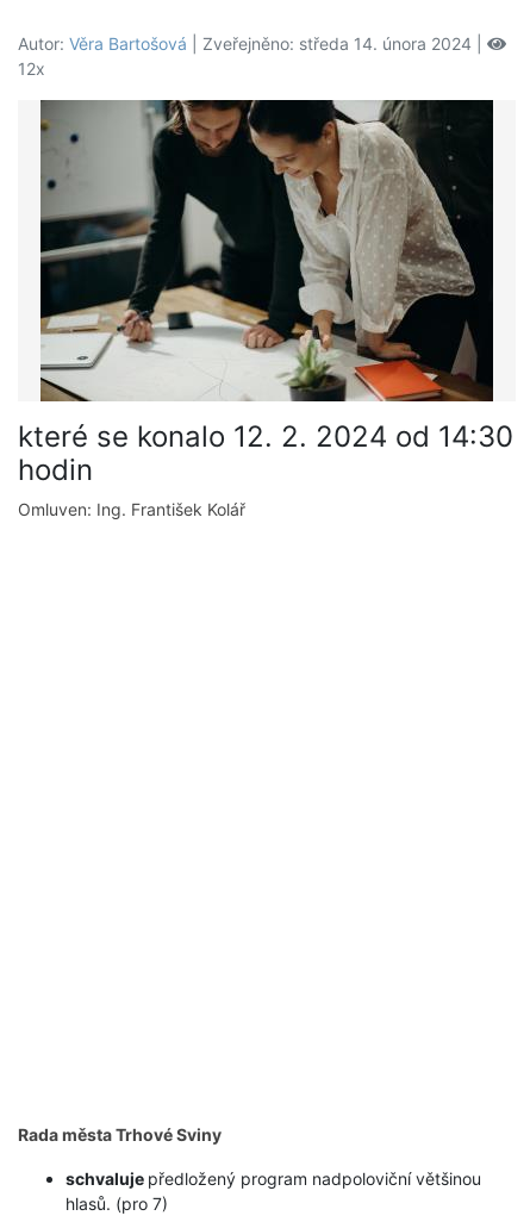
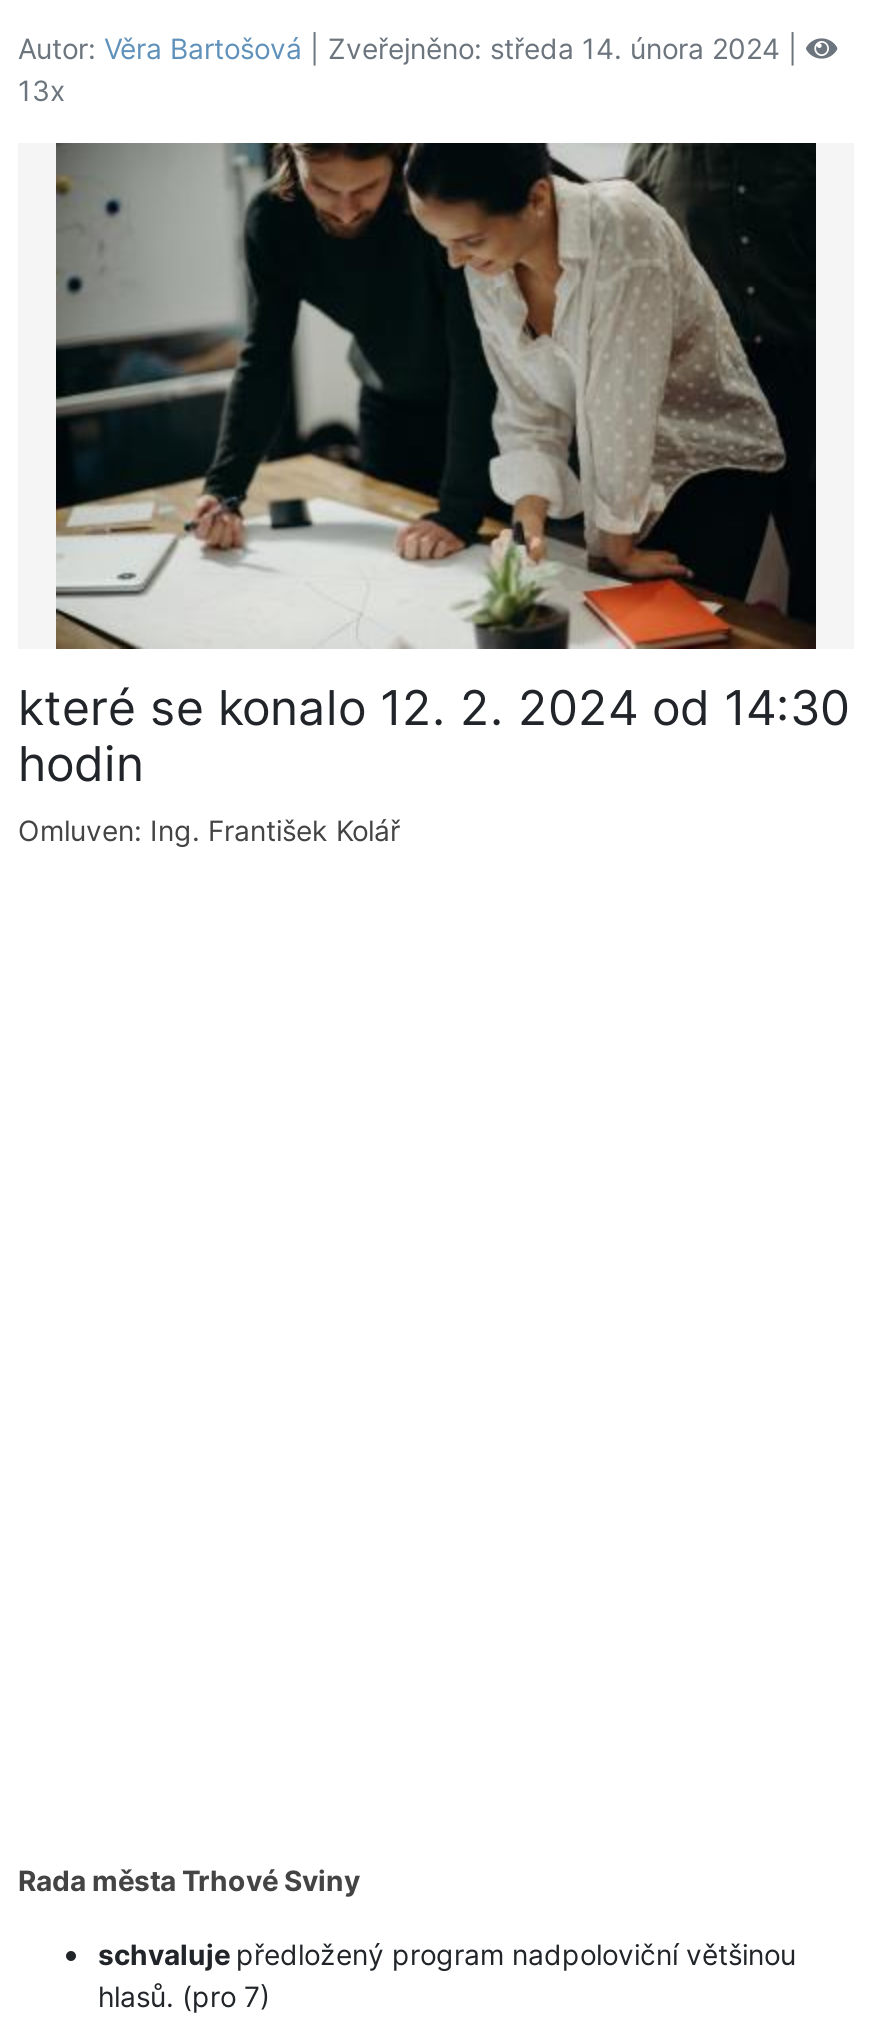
[18,58,45,79] 12x -> [18,73,66,107] 13x

